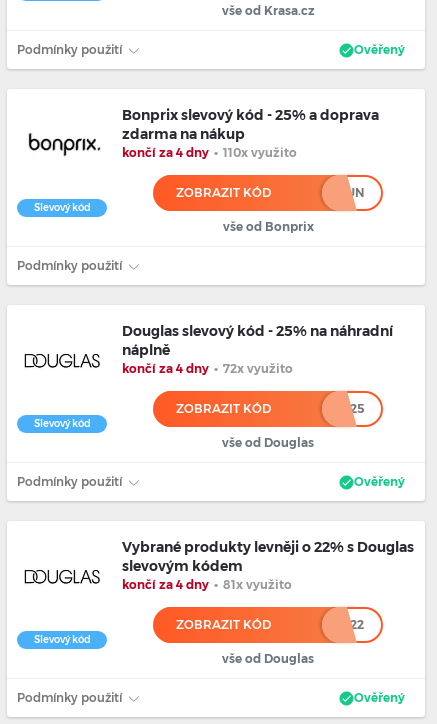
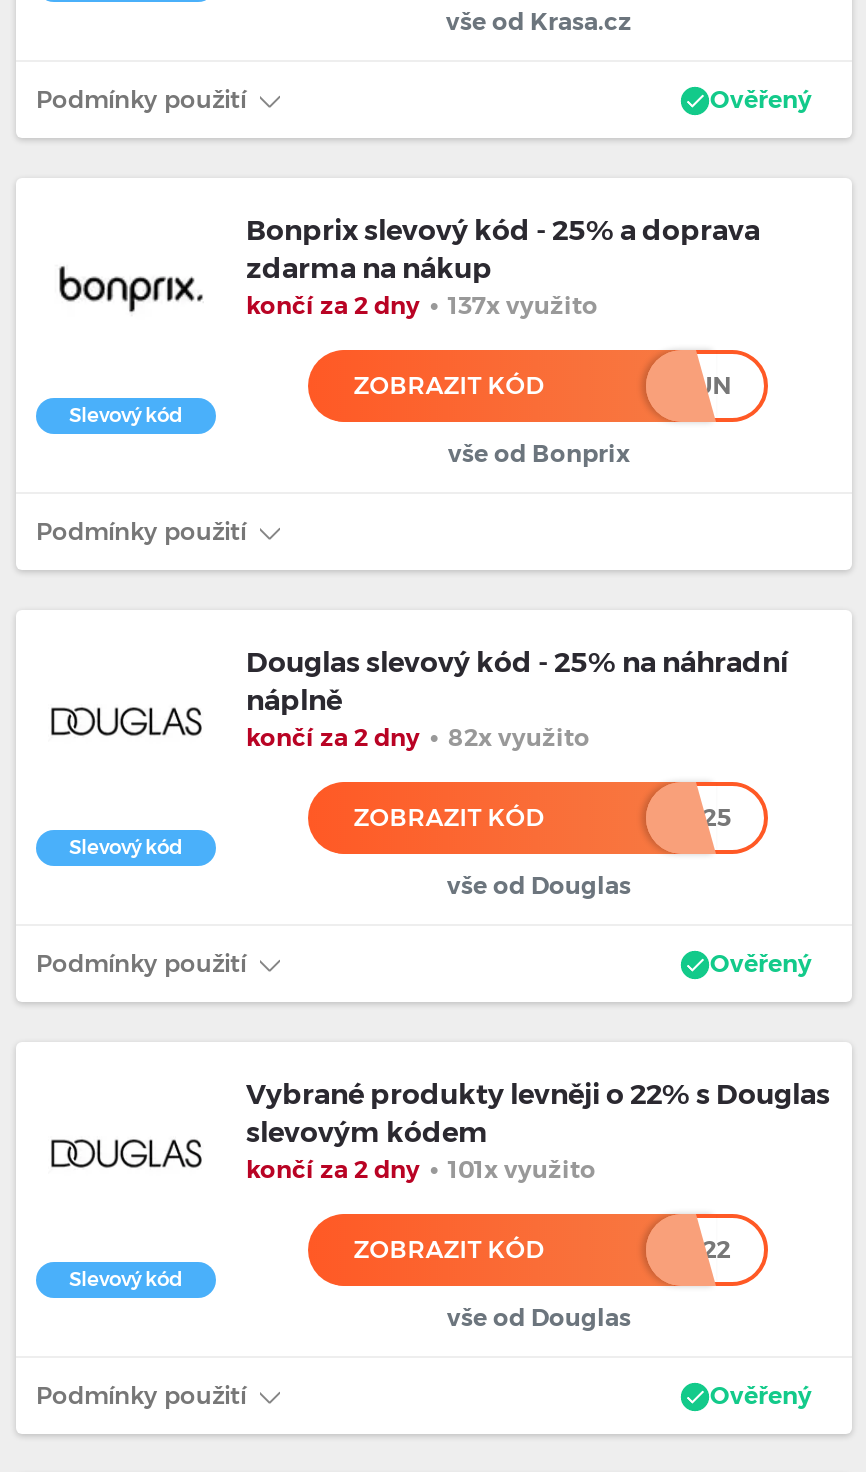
[122,145,297,160] končí za 4 dny • 110x využito -> [246,290,598,320] končí za 2 dny • 137x využito
[122,361,293,376] končí za 4 dny • 72x využito -> [246,722,590,752] končí za 2 dny • 82x využito
[122,577,292,592] končí za 4 dny • 81x využito -> [246,1154,596,1184] končí za 2 dny • 101x využito

